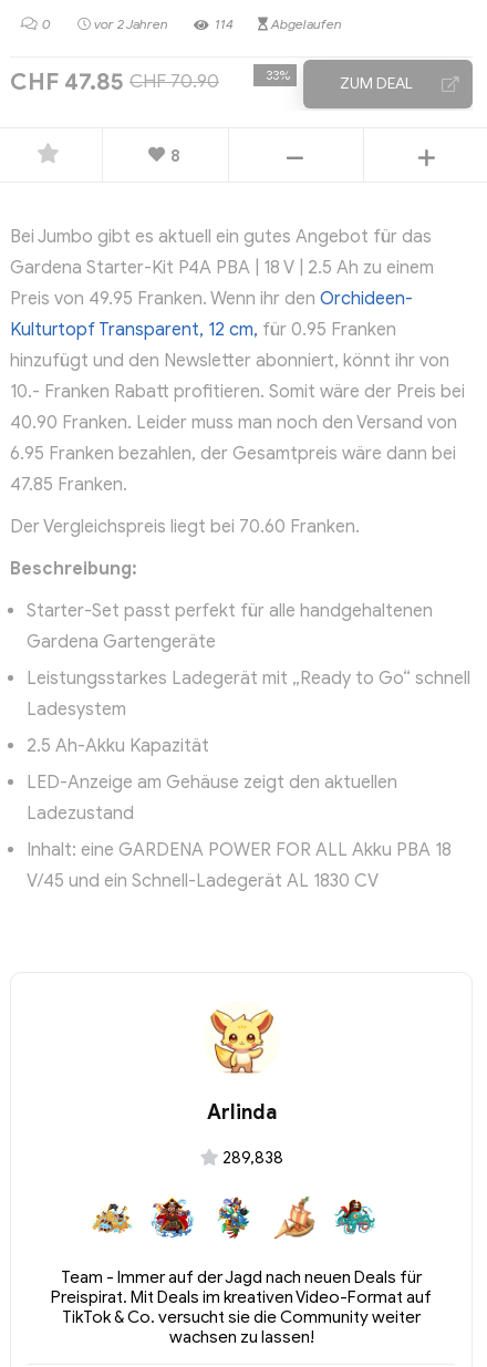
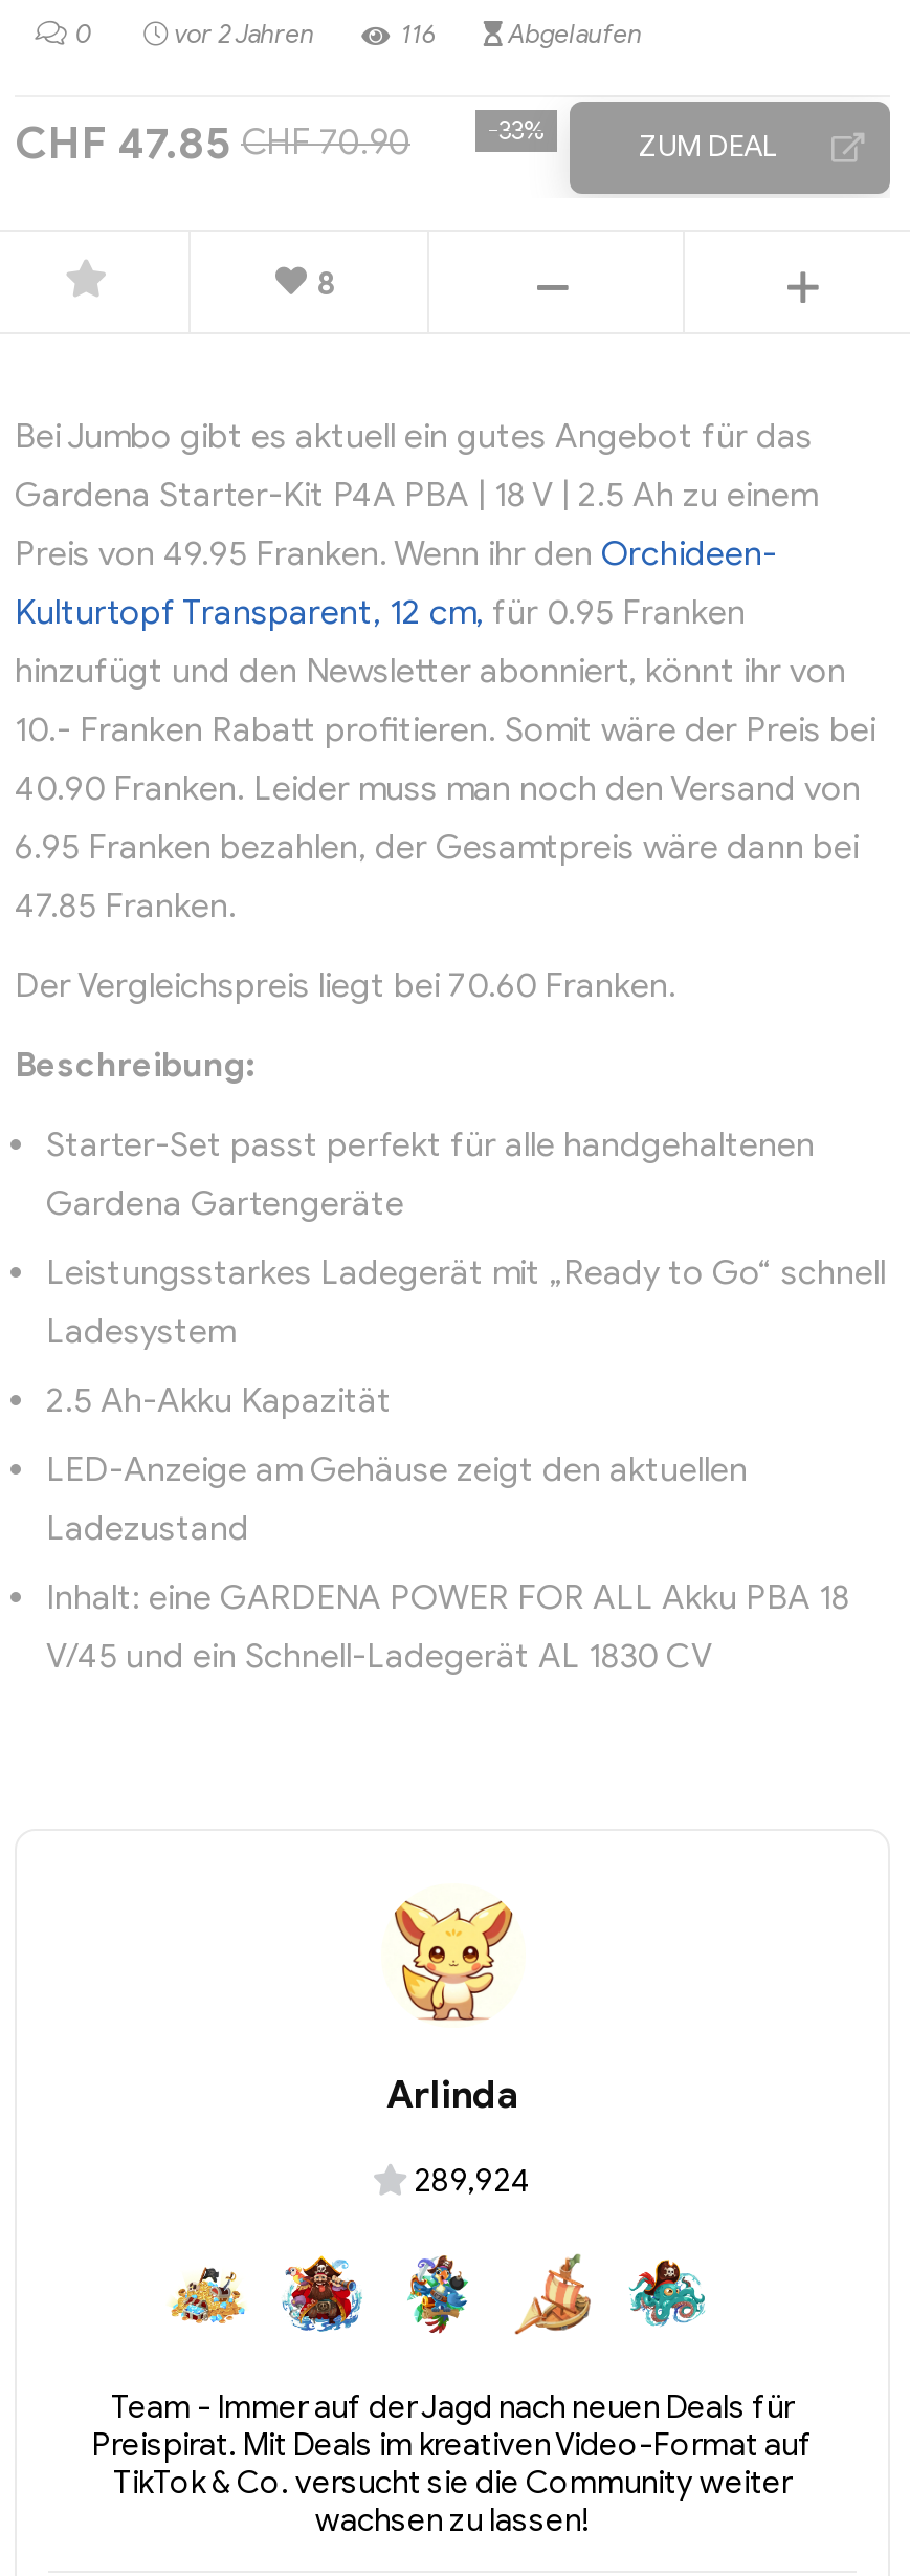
[214,15,233,32] 114 -> [401,18,437,49] 116
[219,1148,283,1168] 289,838 -> [408,2162,532,2200] 289,924

